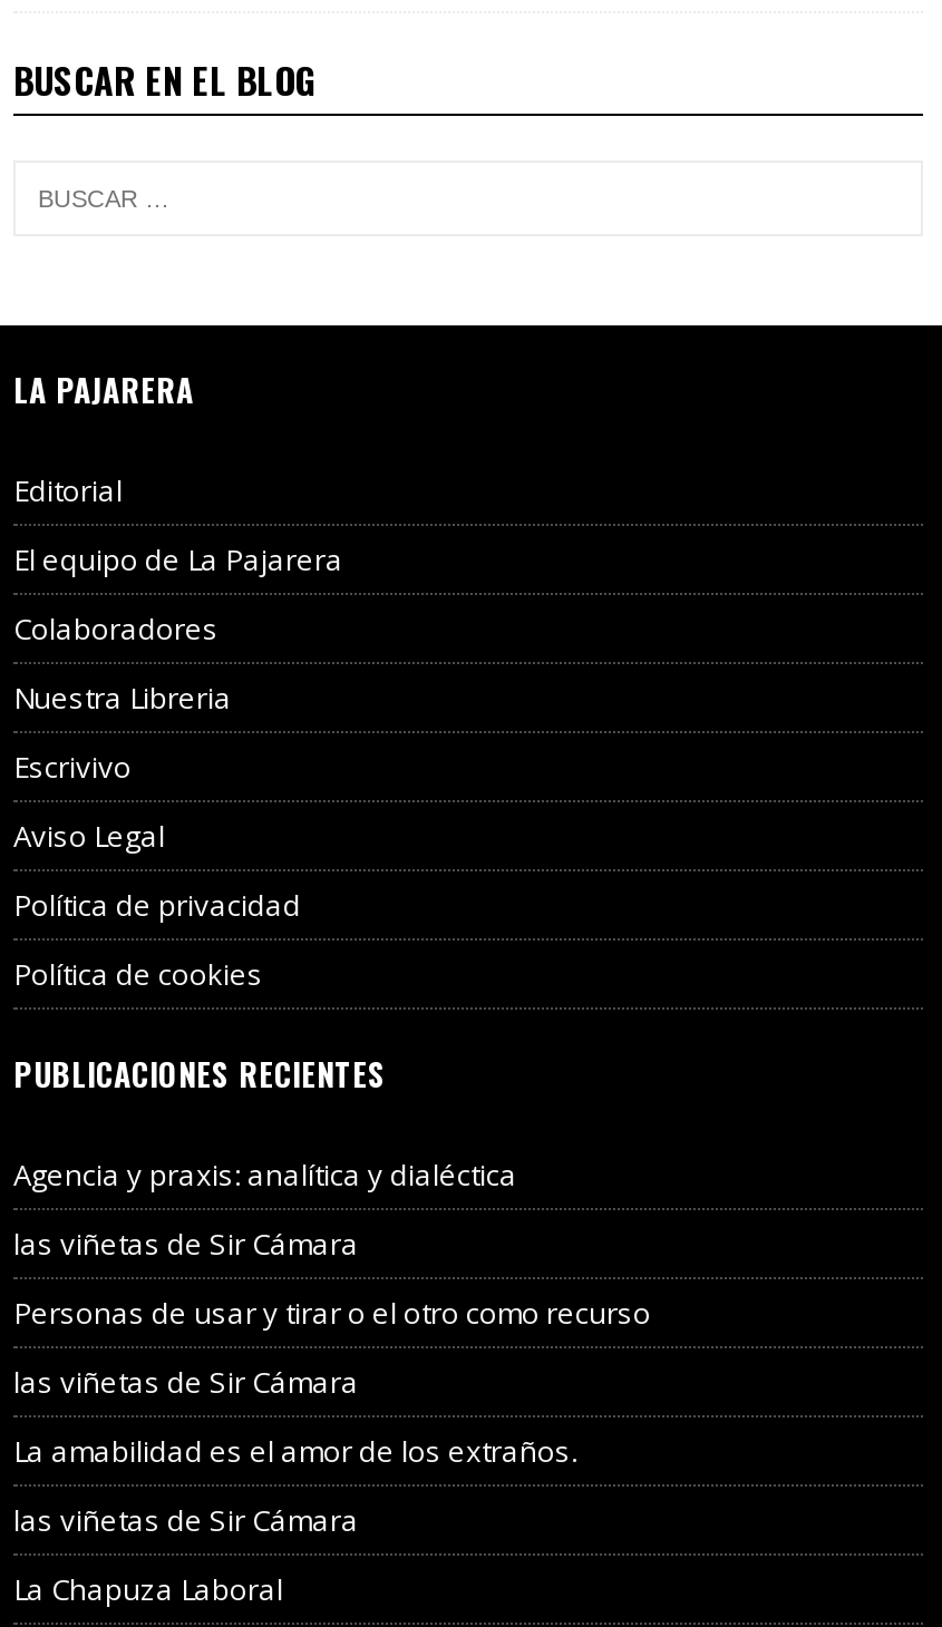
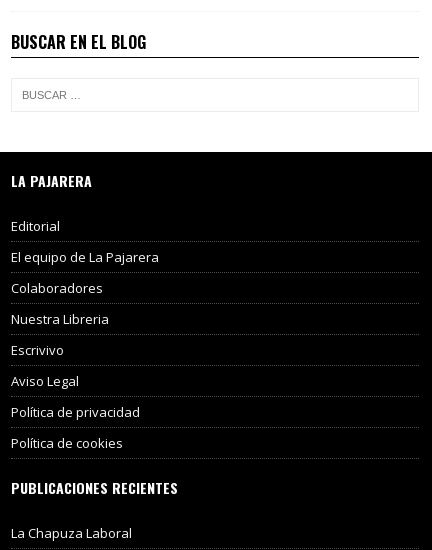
[13,1154,651,1540] Agencia y praxis: analítica y dialéctica | las viñetas de Sir Cámara | Personas de usar y tirar o el otro como recurso | las viñetas de Sir Cámara | La amabilidad es el amor de los extraños. | las viñetas de Sir Cámara -> none

